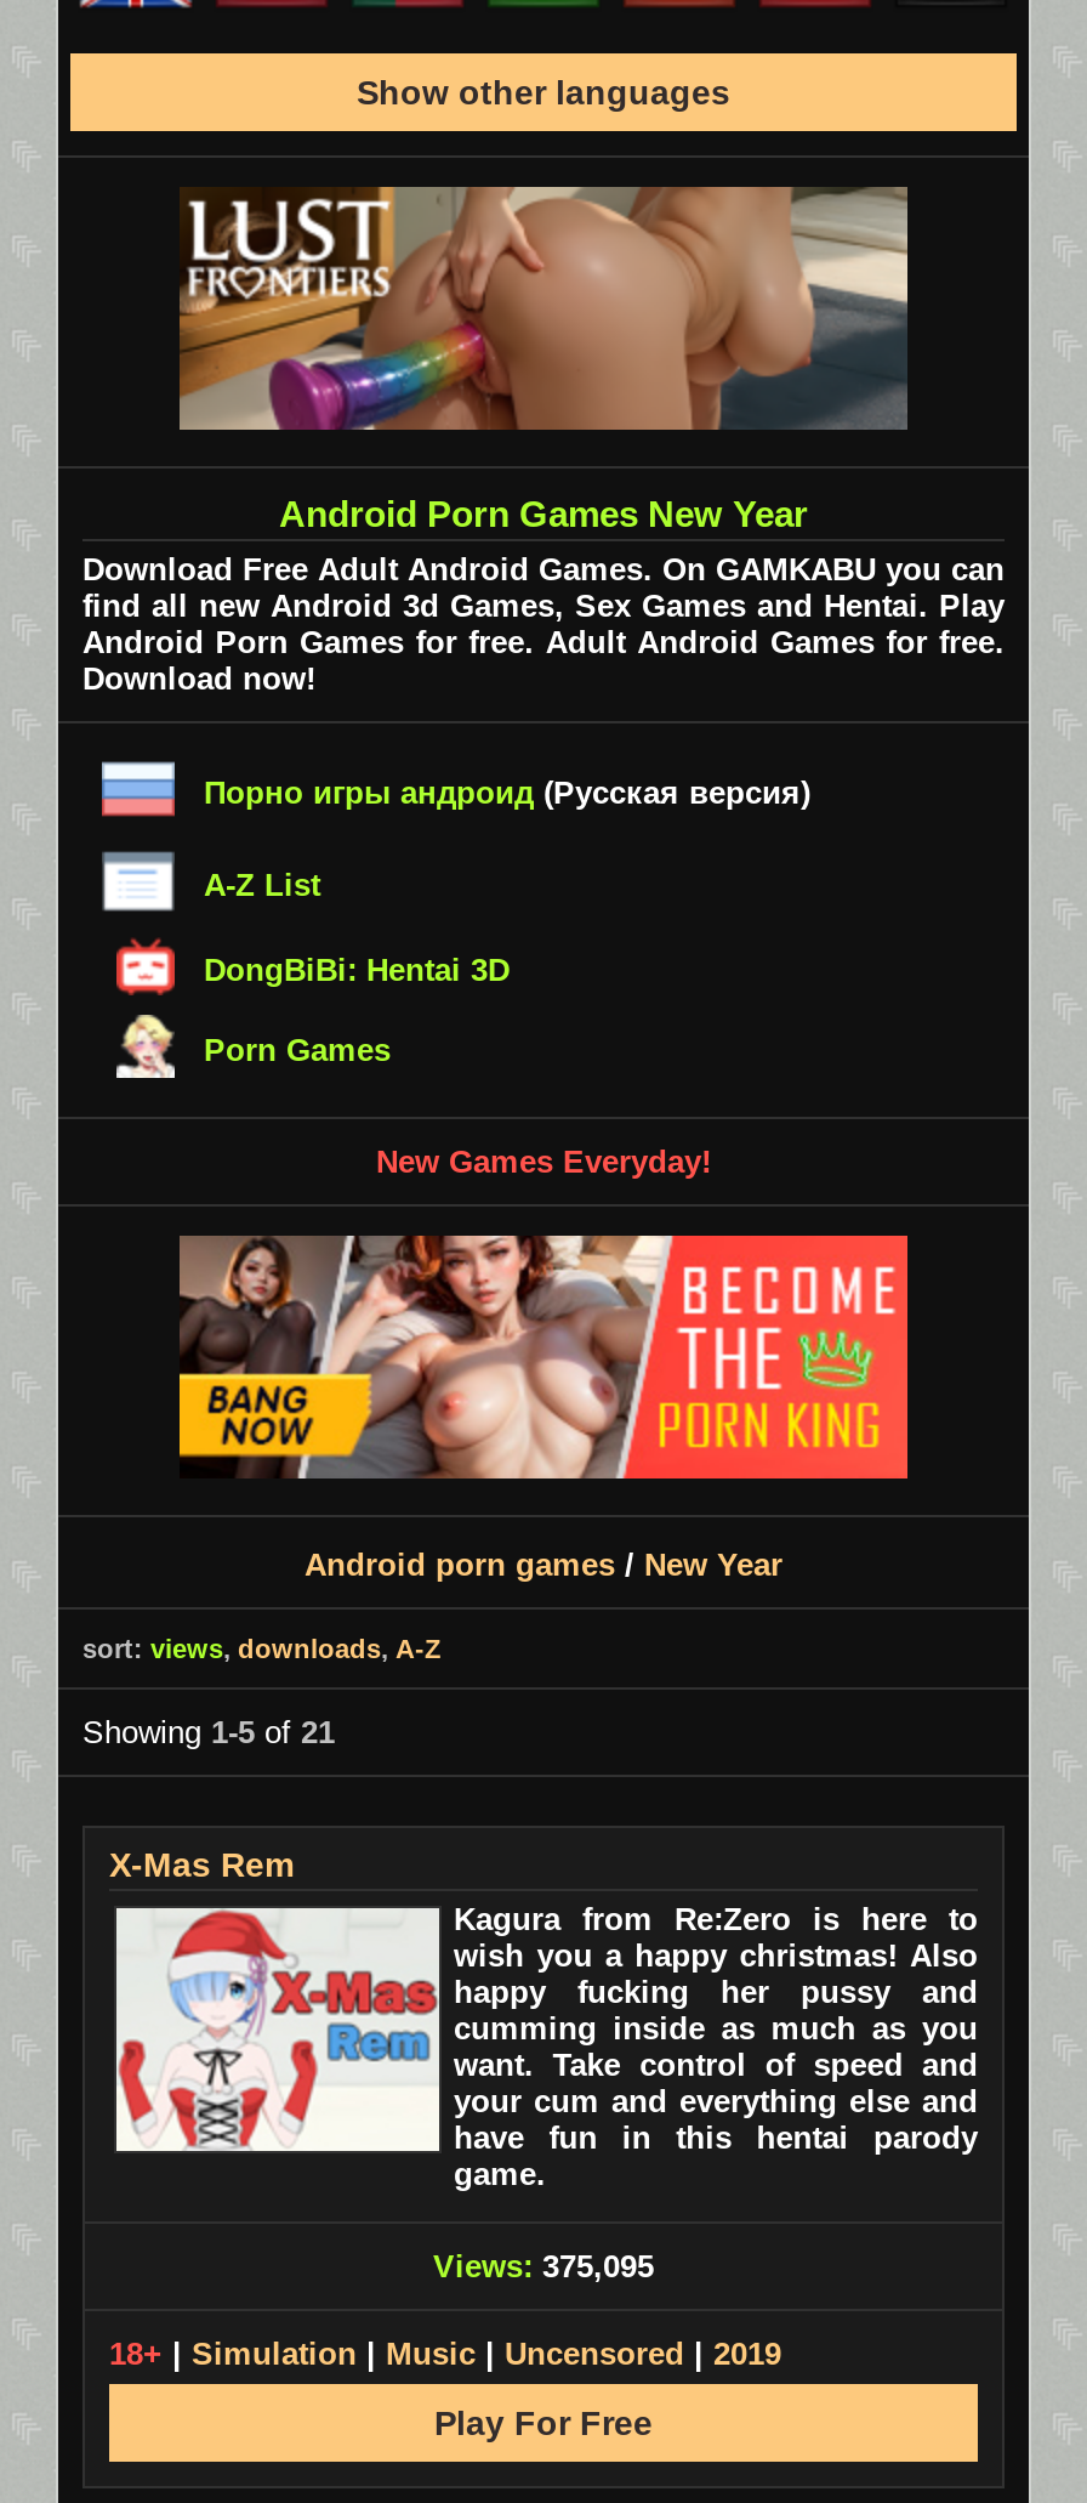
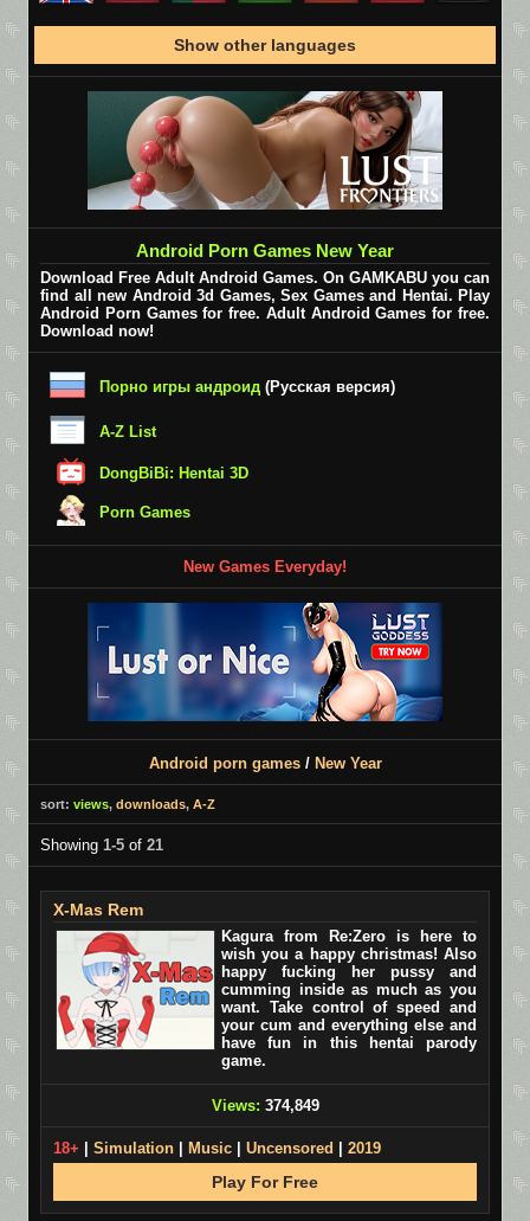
[177,185,910,432] [image] -> [88,90,444,211] [image]
[177,1233,910,1481] [image] -> [88,602,442,722] [image]
[433,2248,654,2285] Views: 375,095 -> [211,1097,319,1114] Views: 374,849

